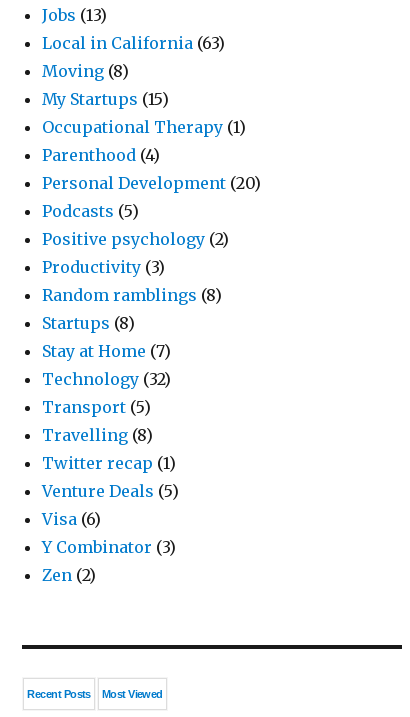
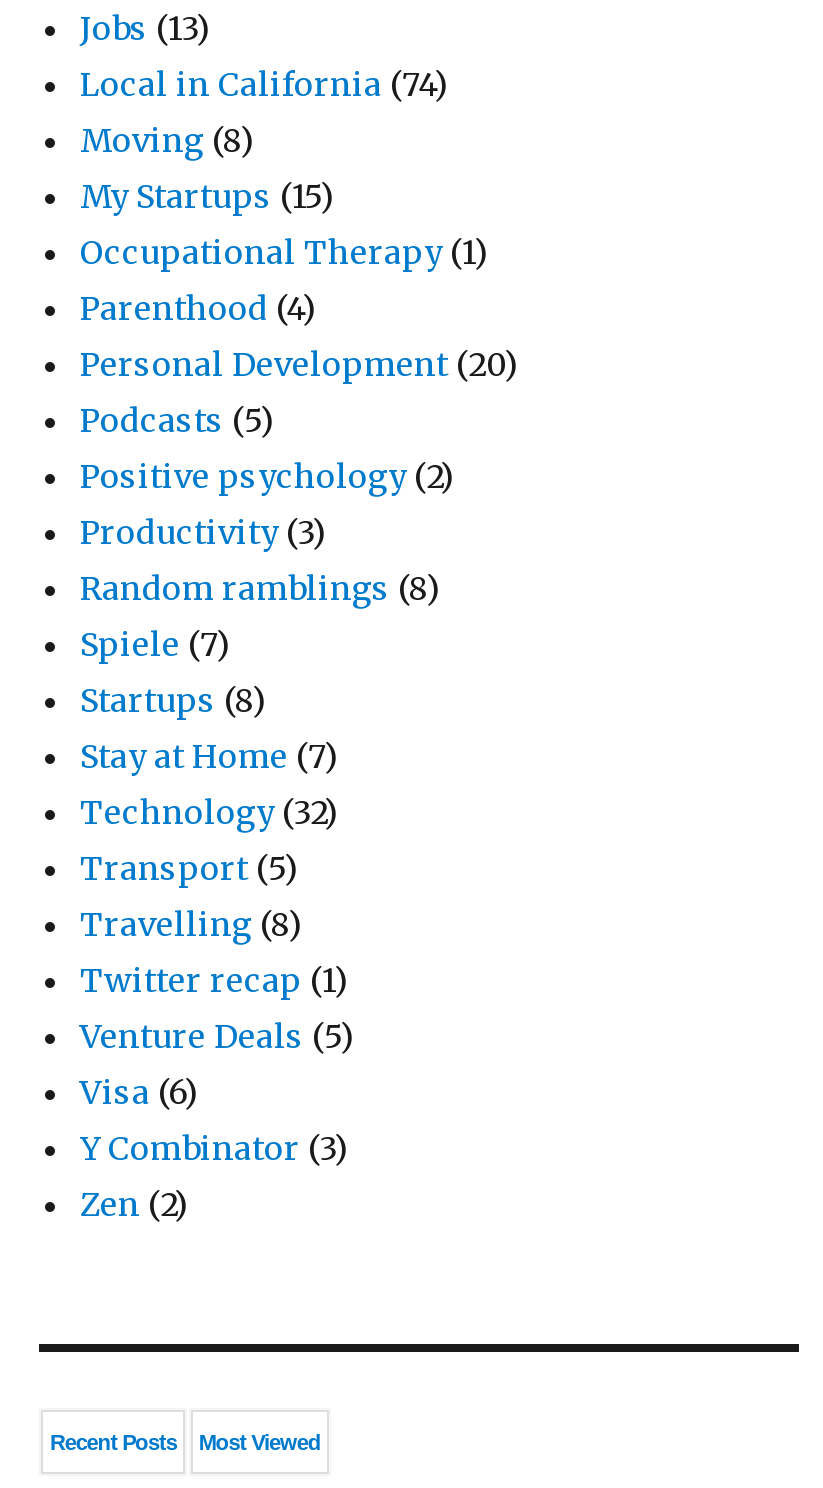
[42,33,225,53] Local in California (63) -> [80,64,448,104] Local in California (74)
none -> [80,624,230,664] Spiele (7)

